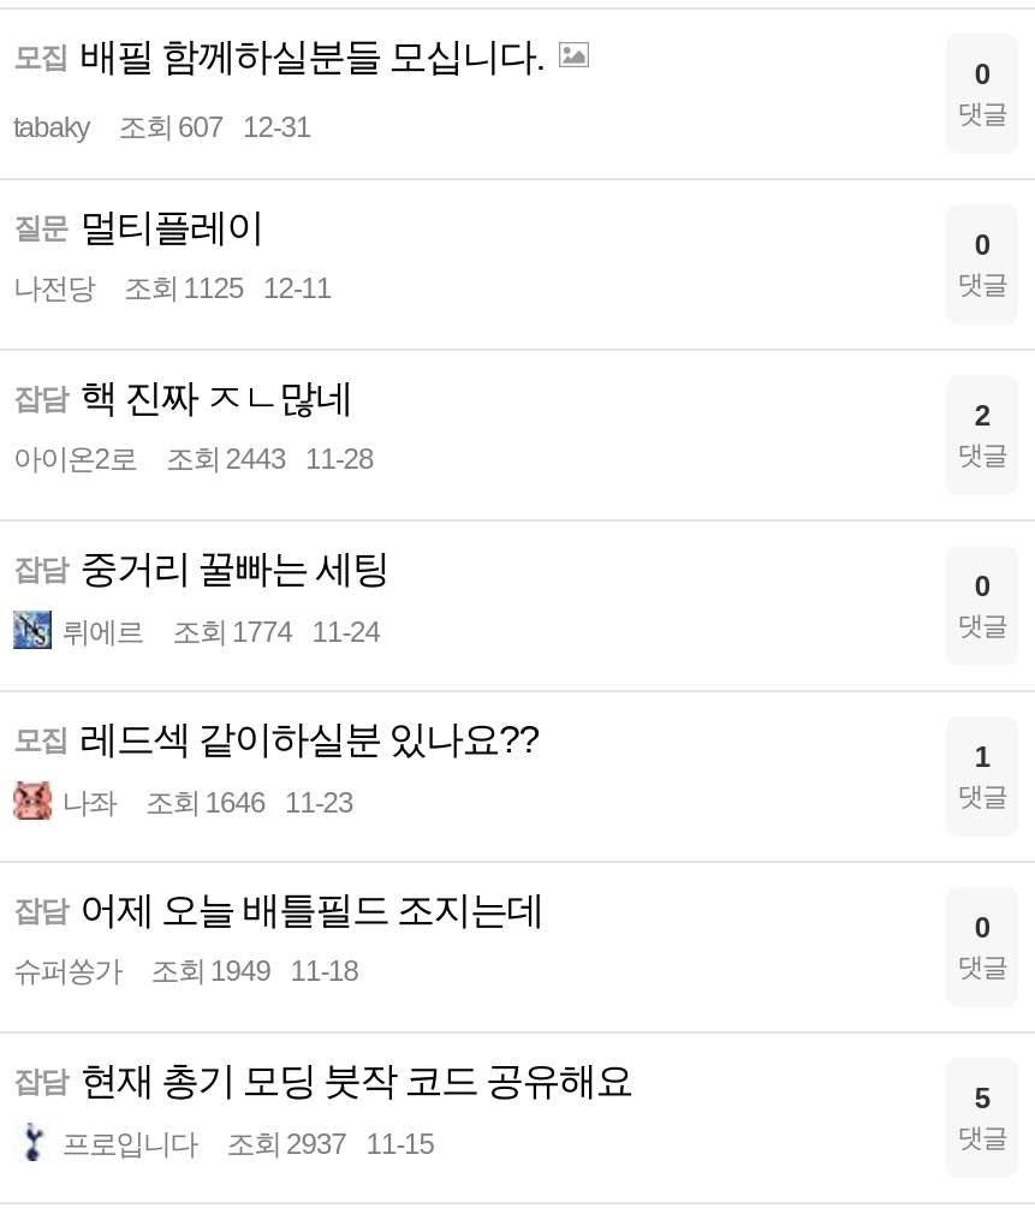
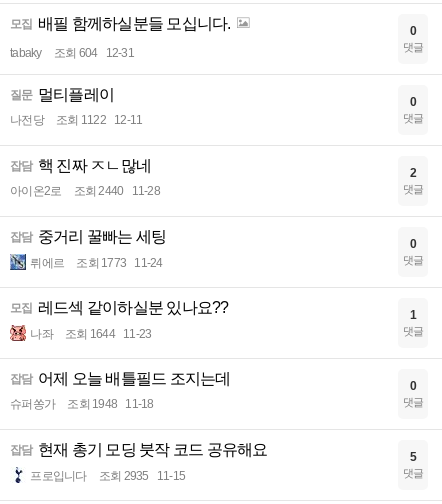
[13,111,311,144] tabaky 조회 607 12-31 -> [10,46,134,60] tabaky 조회 604 12-31
[13,272,331,305] 나전당 조회 1125 12-11 -> [10,113,142,127] 나전당 조회 1122 12-11
[13,442,373,476] 아이온2로 조회 2443 11-28 -> [10,184,160,198] 아이온2로 조회 2440 11-28
[172,615,380,649] 조회 1774 11-24 -> [76,256,162,270] 조회 1773 11-24
[62,786,353,820] 나좌 조회 1646 11-23 -> [30,327,151,341] 나좌 조회 1644 11-23
[151,954,358,988] 조회 1949 11-18 -> [67,397,153,411] 조회 1948 11-18
[62,1127,434,1161] 프로입니다 조회 2937 11-15 -> [30,469,185,483] 프로입니다 조회 2935 11-15

